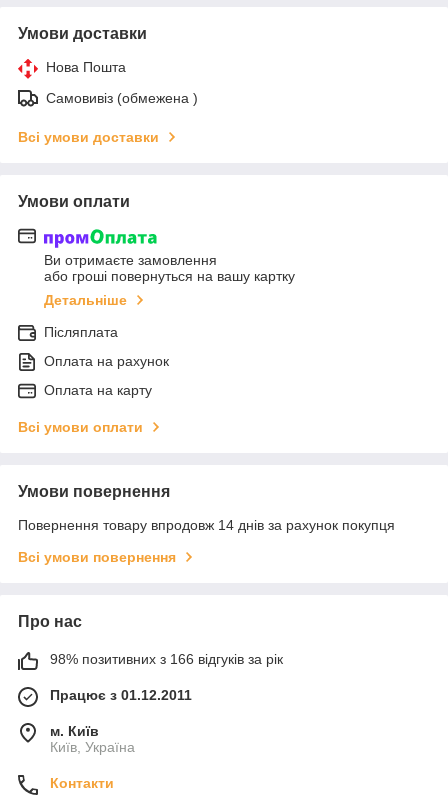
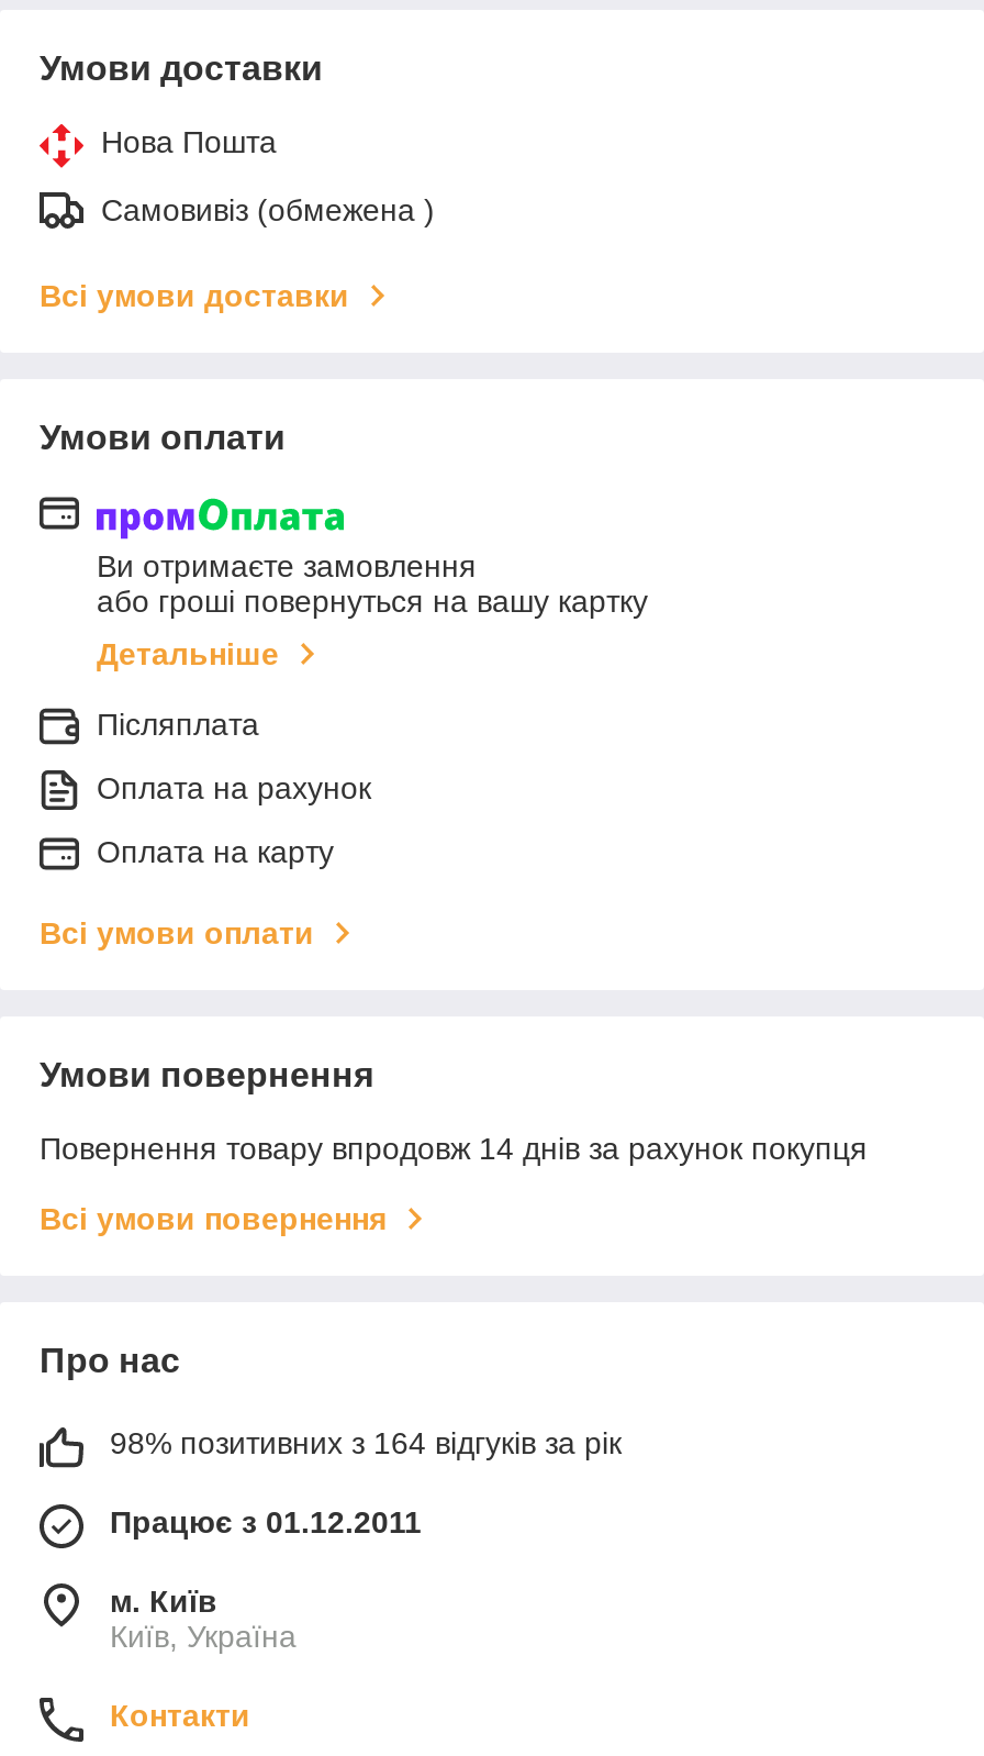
[50,651,283,667] 98% позитивних з 166 відгуків за рік -> [110,1425,622,1460] 98% позитивних з 164 відгуків за рік

